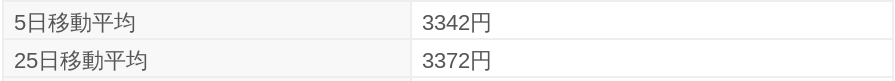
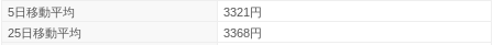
[422,10,492,34] 3342円 -> [223,6,262,19] 3321円
[422,48,492,72] 3372円 -> [223,27,262,40] 3368円

